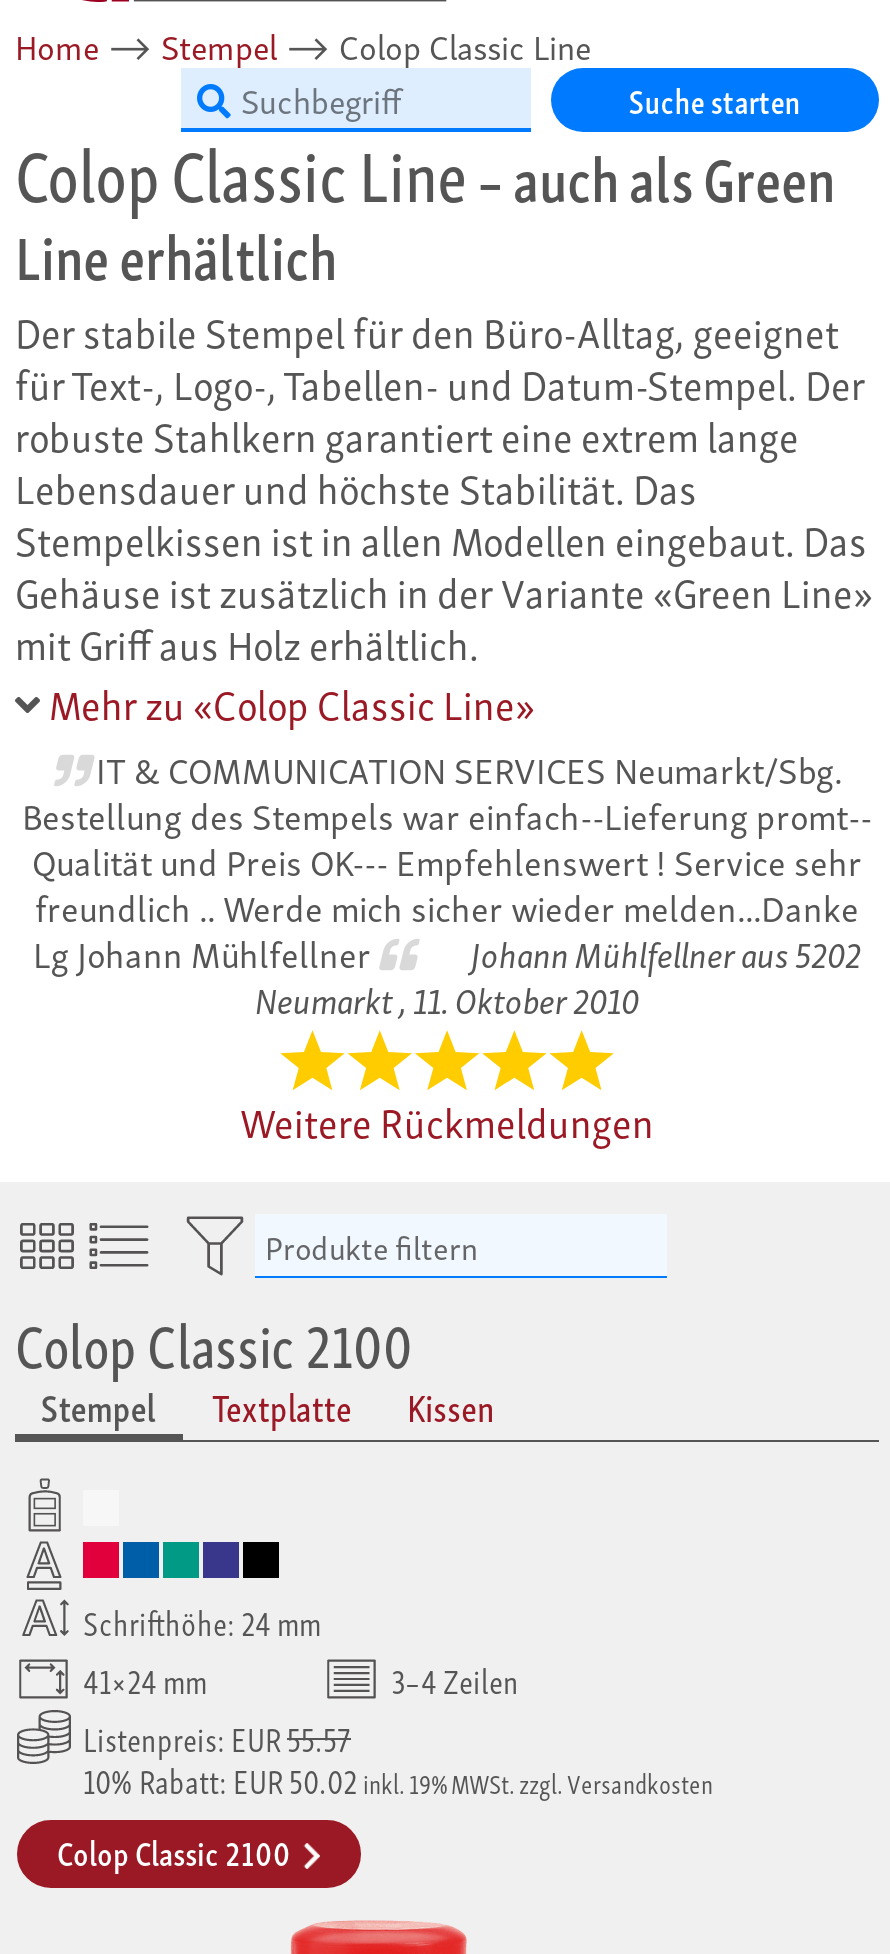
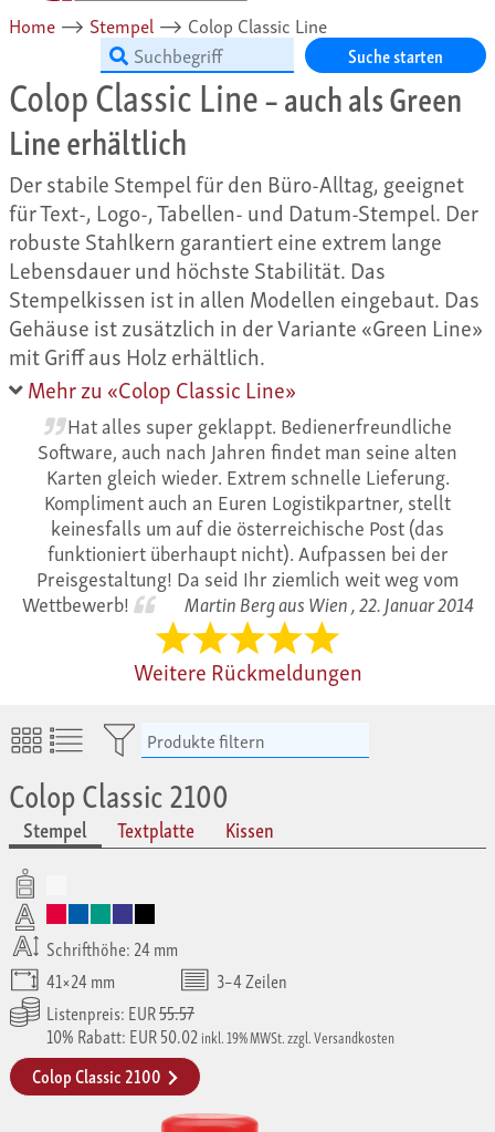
[22,738,872,1026] IT & COMMUNICATION SERVICES Neumarkt/Sbg. | Bestellung des Stempels war einfach--Lieferung promt-- | Qualität und Preis OK--- Empfehlenswert ! Service sehr | freundlich .. Werde mich sicher wieder melden...Danke | Lg Johann Mühlfellner | Johann Mühlfellner aus 5202 | Neumarkt , 11. Oktober 2010 -> [22,408,473,619] Hat alles super geklappt. Bedienerfreundliche | Software, auch nach Jahren findet man seine alten | Karten gleich wieder. Extrem schnelle Lieferung. | Kompliment auch an Euren Logistikpartner, stellt | keinesfalls um auf die österreichische Post (das | funktioniert überhaupt nicht). Aufpassen bei der | Preisgestaltung! Da seid Ihr ziemlich weit weg vom | Wettbewerb! | Martin Berg aus Wien , 22. Januar 2014

